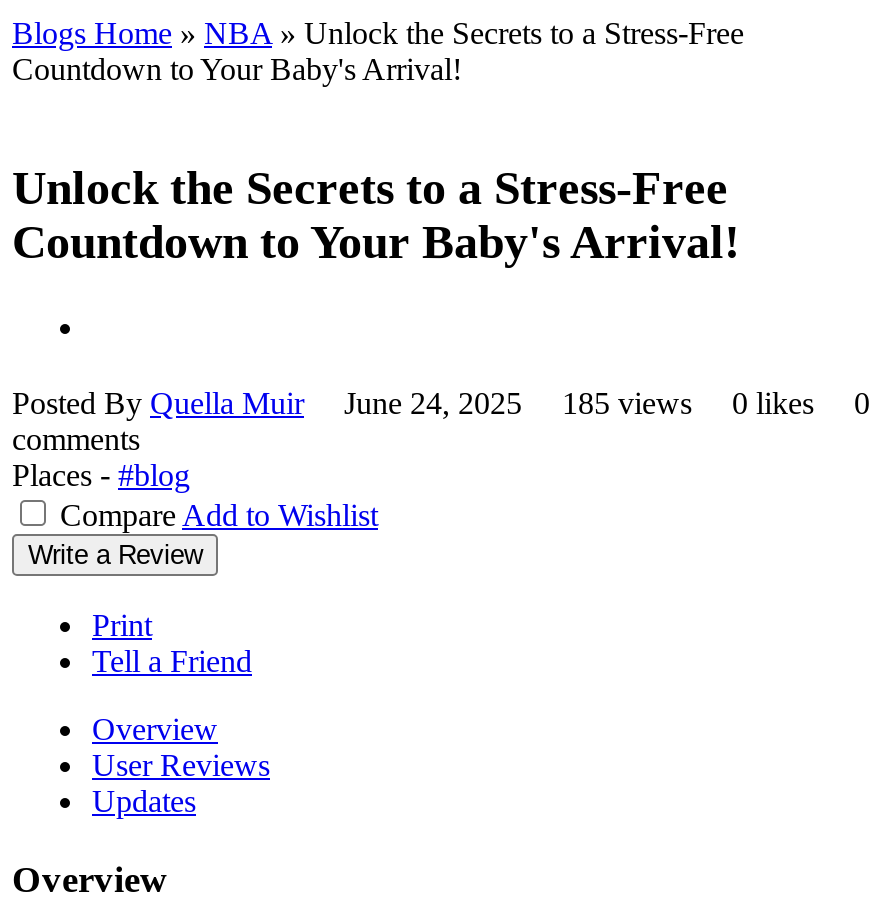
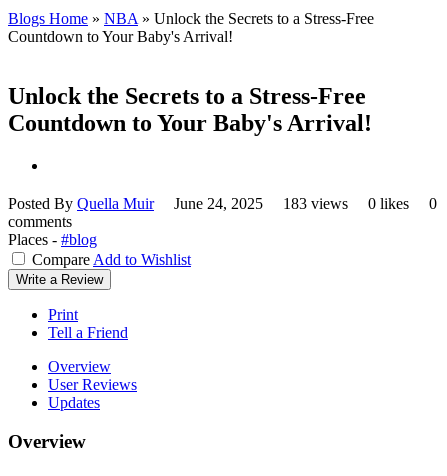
[12,386,870,420] Posted By Quella Muir June 24, 2025 185 views 0 likes 0 -> [8,195,437,212] Posted By Quella Muir June 24, 2025 183 views 0 likes 0

